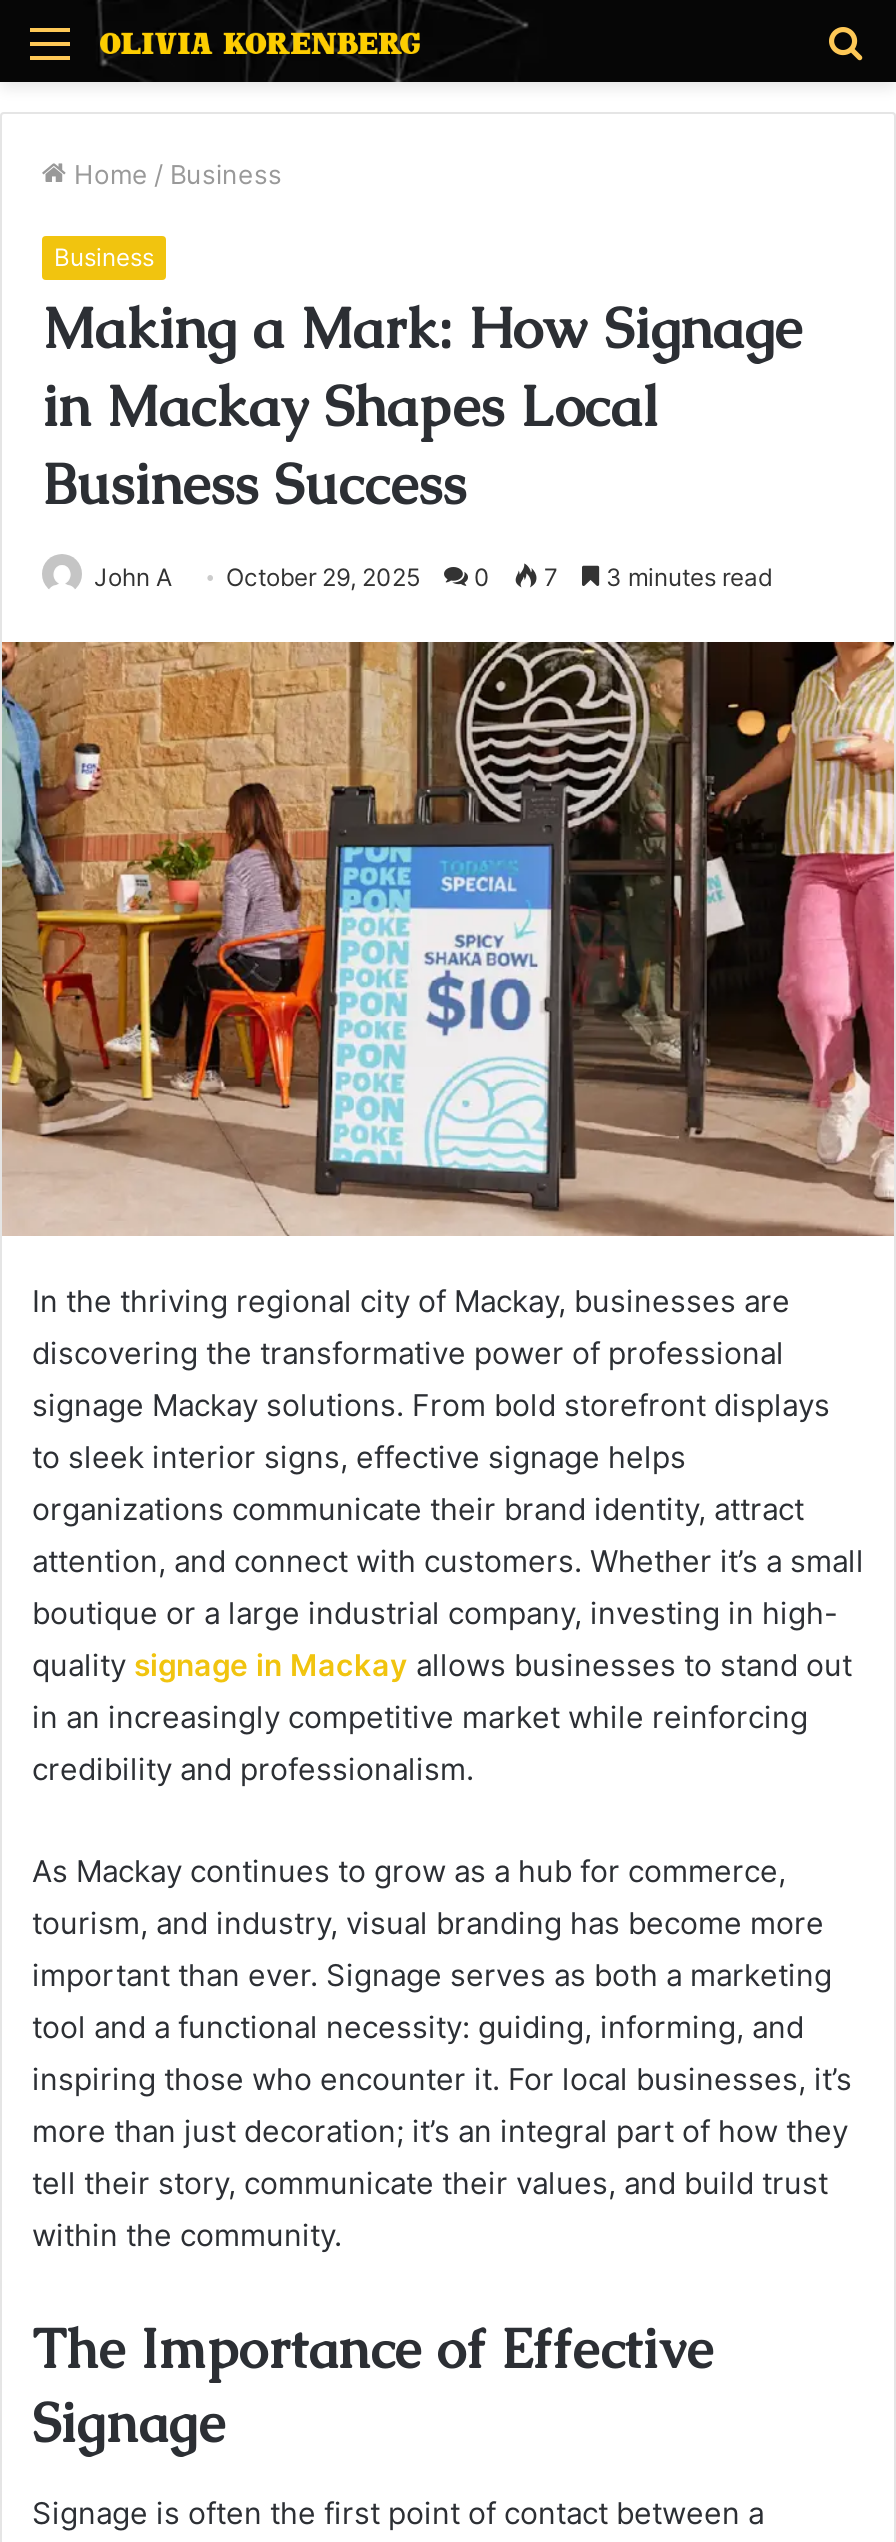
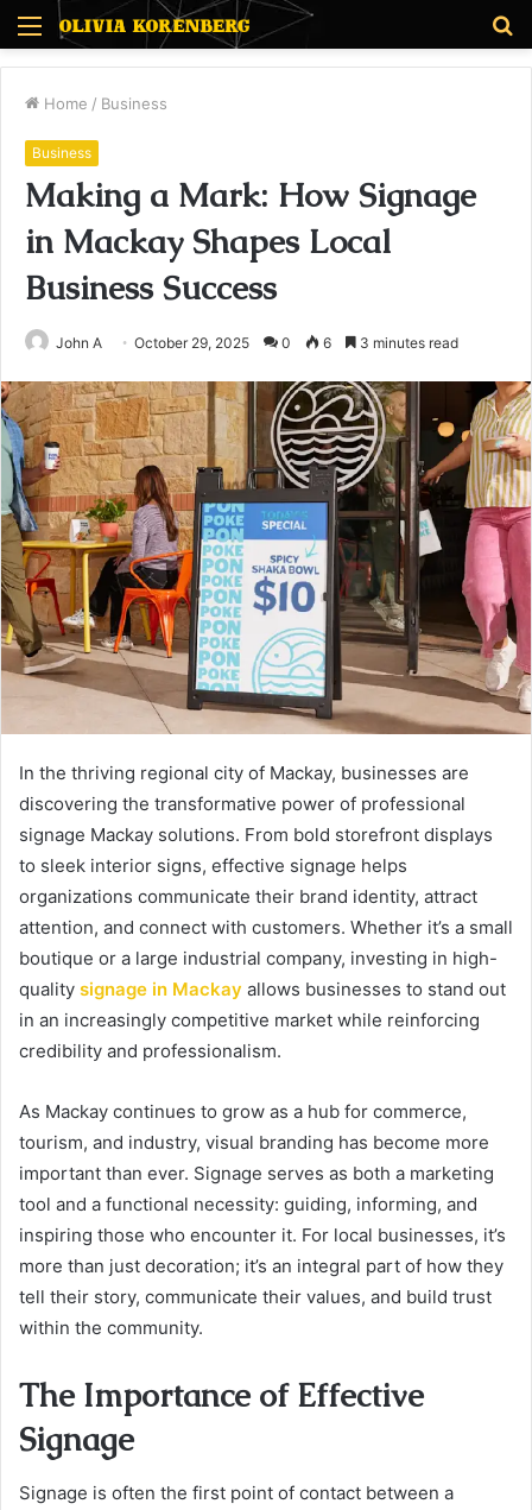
[94,562,772,592] John A October 29, 2025 0 7 3 minutes read -> [56,334,458,352] John A October 29, 2025 0 6 3 minutes read

